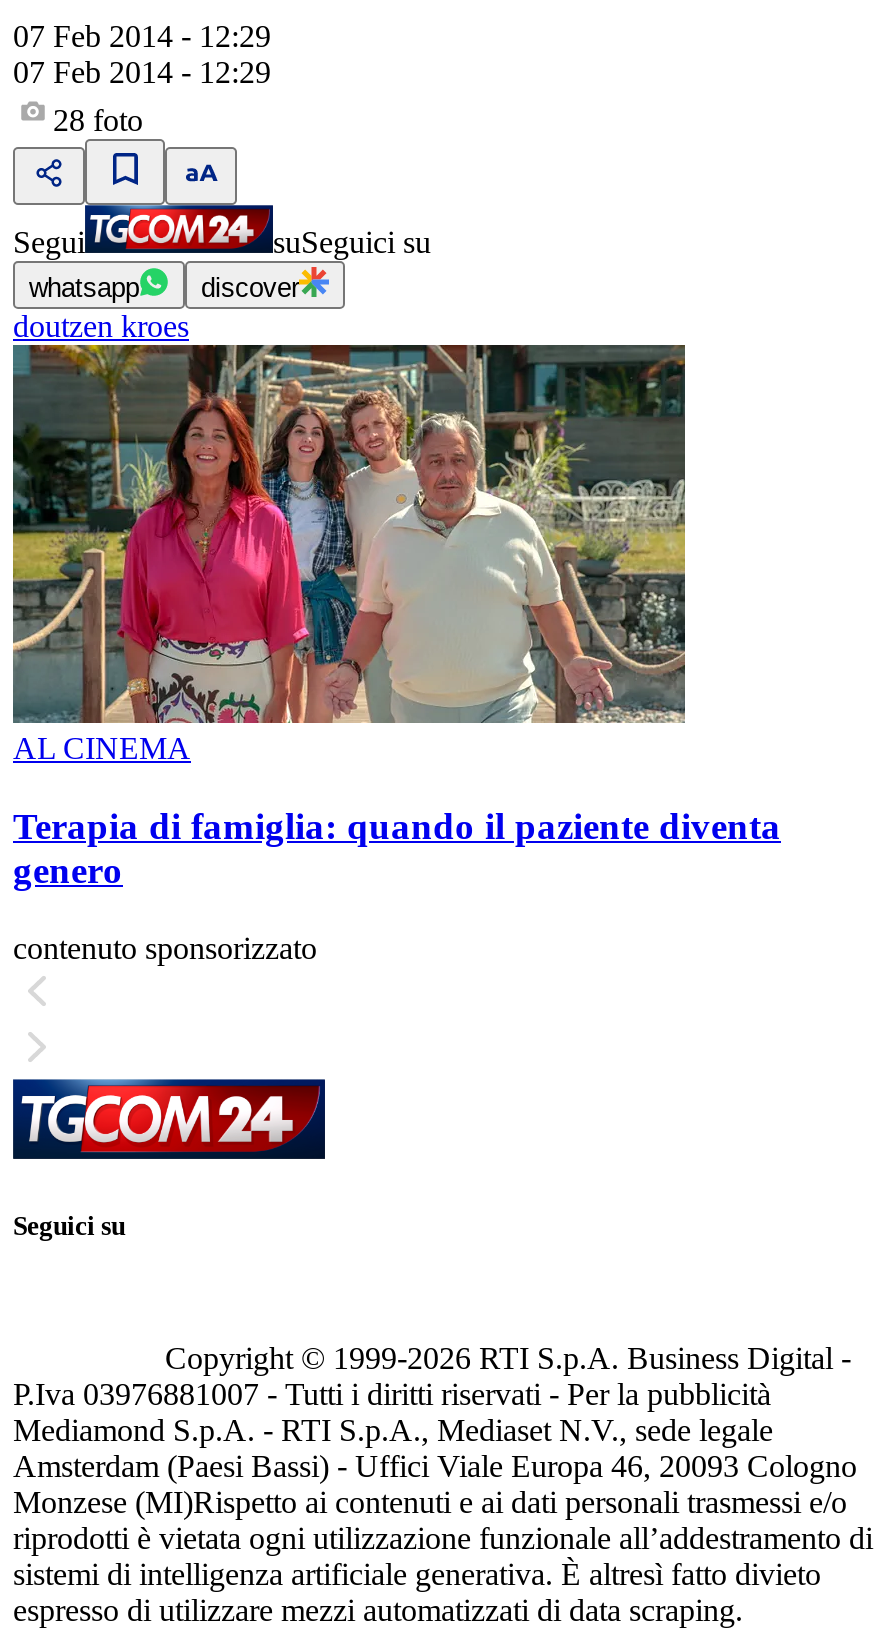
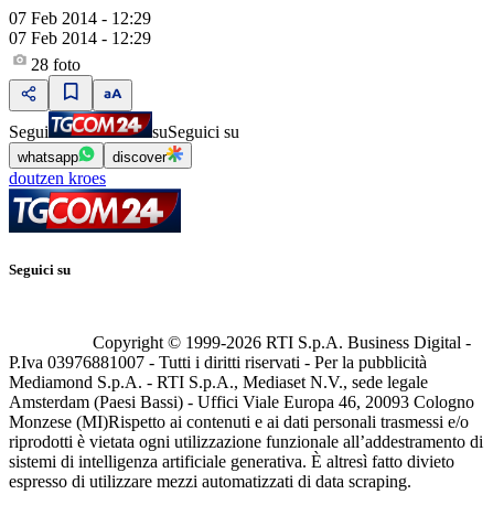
[11,343,781,964] [image] | AL CINEMA | Terapia di famiglia: quando il paziente diventa | genero | contenuto sponsorizzato -> none

